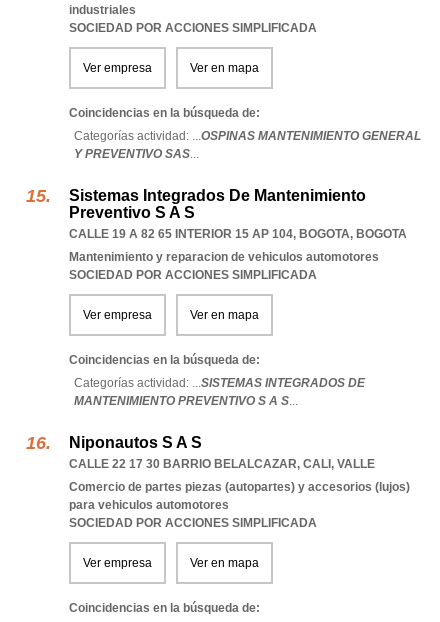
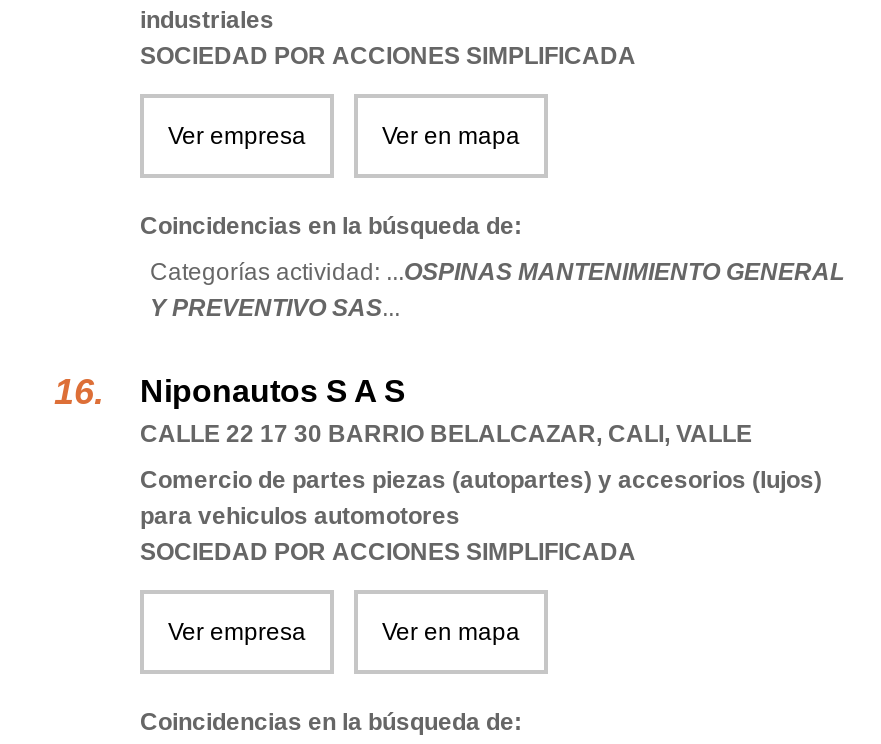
[69,187,407,408] Sistemas Integrados De Mantenimiento | Preventivo S A S | CALLE 19 A 82 65 INTERIOR 15 AP 104, BOGOTA, BOGOTA | Mantenimiento y reparacion de vehiculos automotores | SOCIEDAD POR ACCIONES SIMPLIFICADA | Ver empresa | Ver en mapa | Coincidencias en la búsqueda de: | Categorías actividad: ...SISTEMAS INTEGRADOS DE | MANTENIMIENTO PREVENTIVO S A S... -> none

